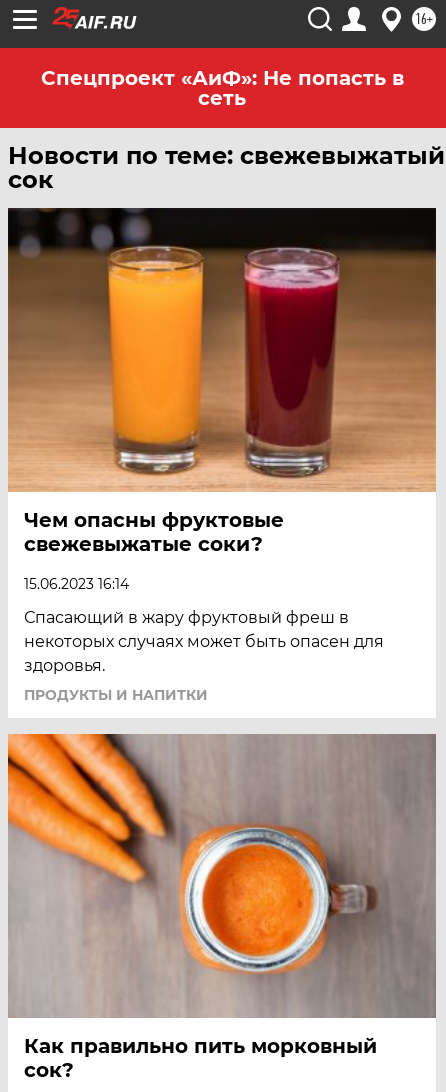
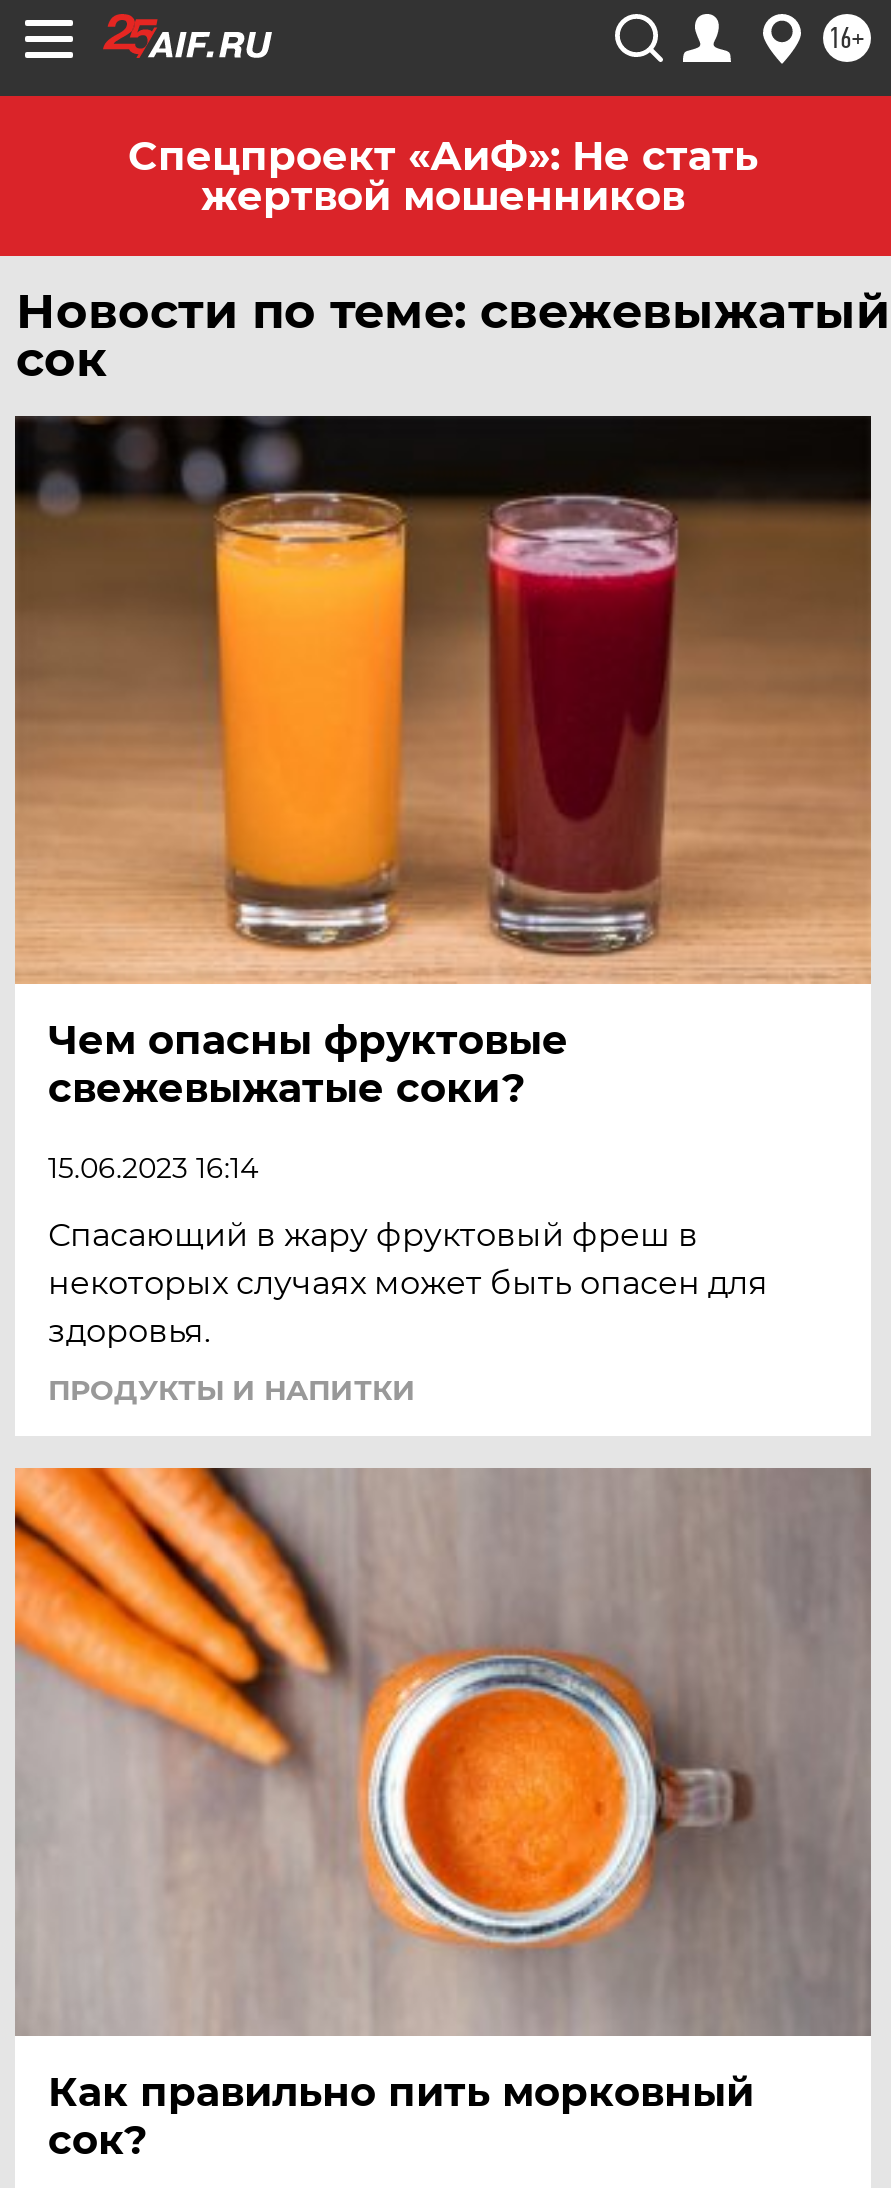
[40,66,403,110] Спецпроект «АиФ»: Не попасть в | сеть -> [128,132,758,220] Спецпроект «АиФ»: Не стать | жертвой мошенников

